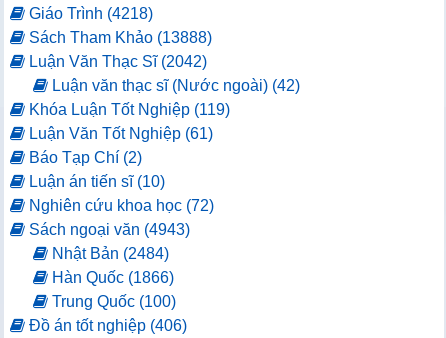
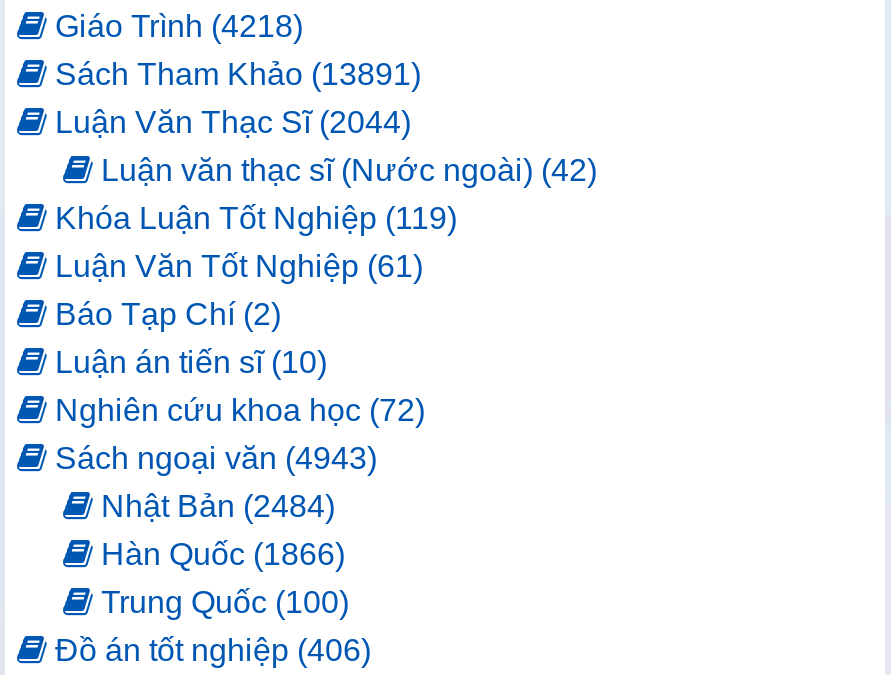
[25,29,212,46] Sách Tham Khảo (13888) -> [47,57,421,91] Sách Tham Khảo (13891)
[25,53,207,70] Luận Văn Thạc Sĩ (2042) -> [47,105,411,139] Luận Văn Thạc Sĩ (2044)

